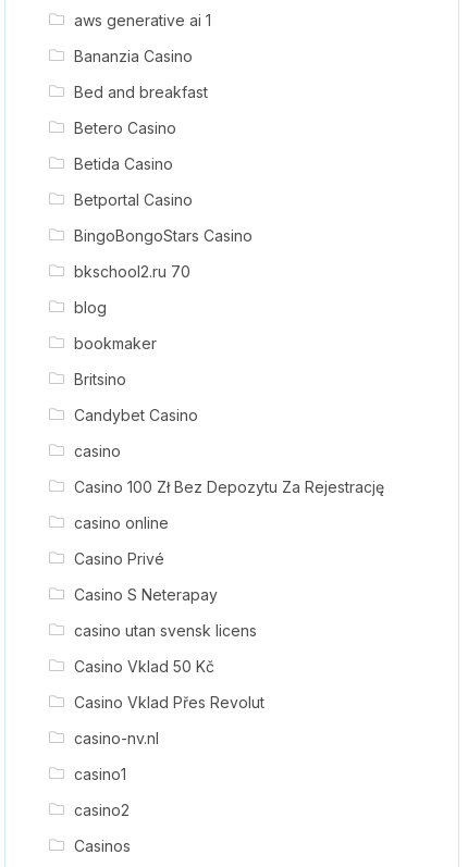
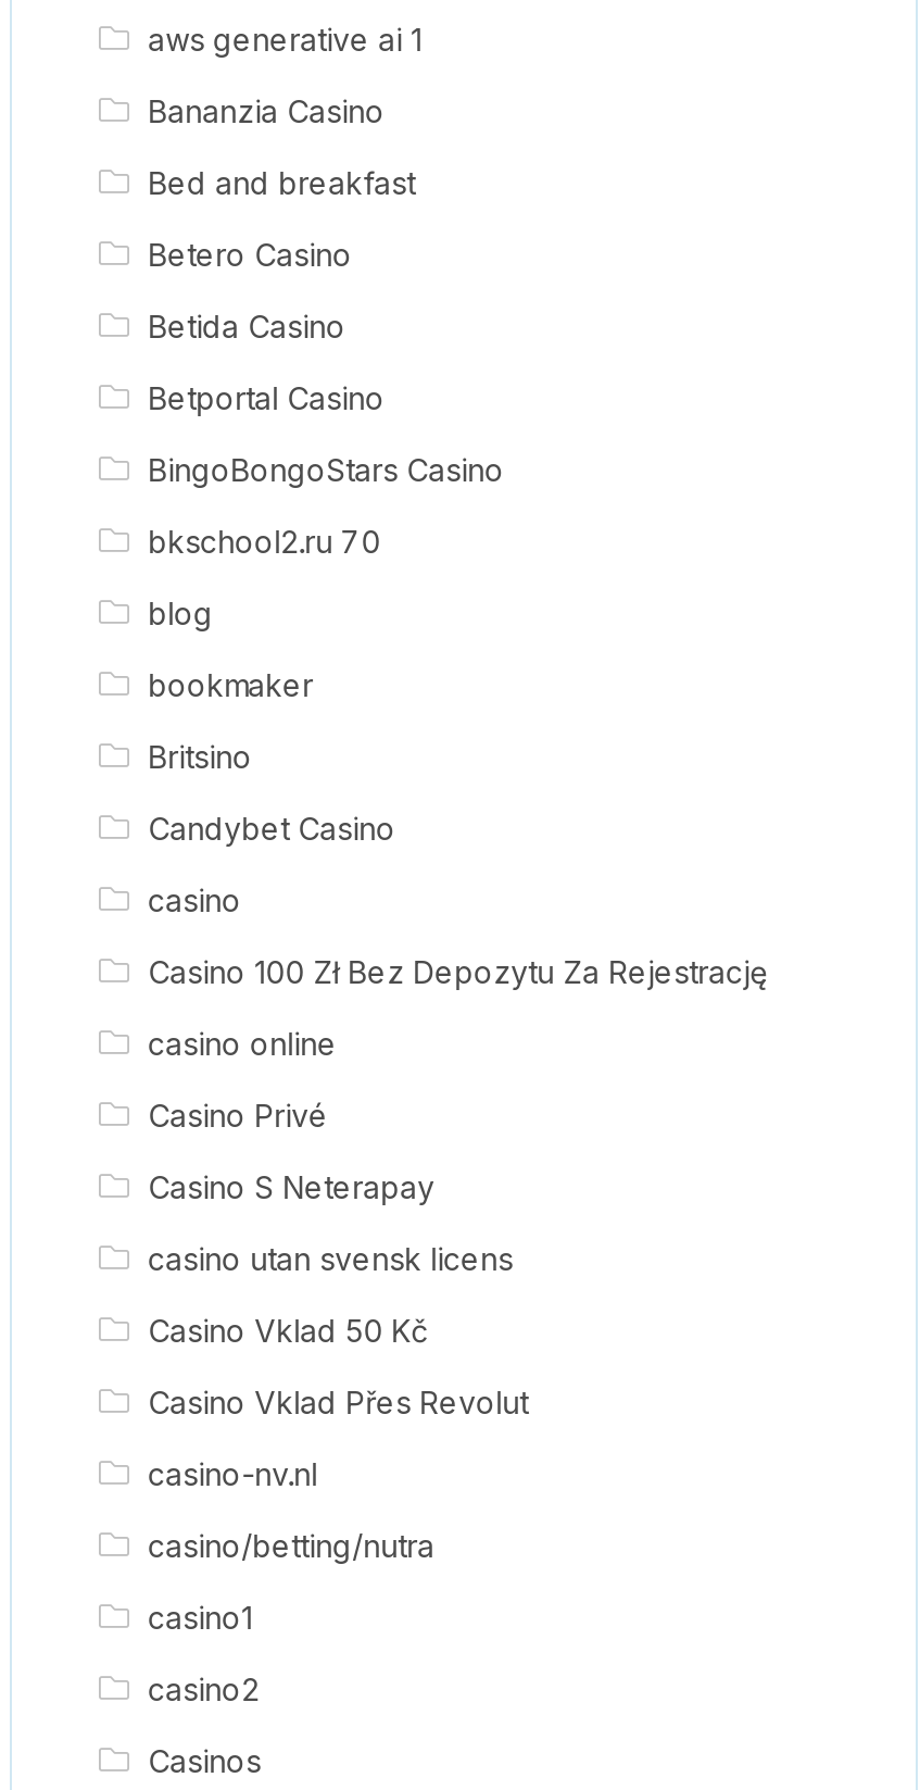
none -> [148,1527,435,1564] casino/betting/nutra

